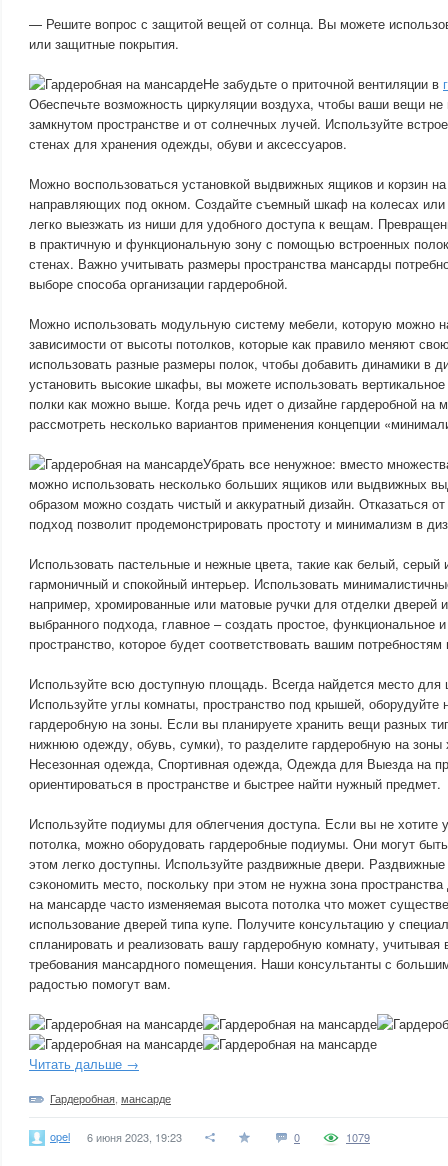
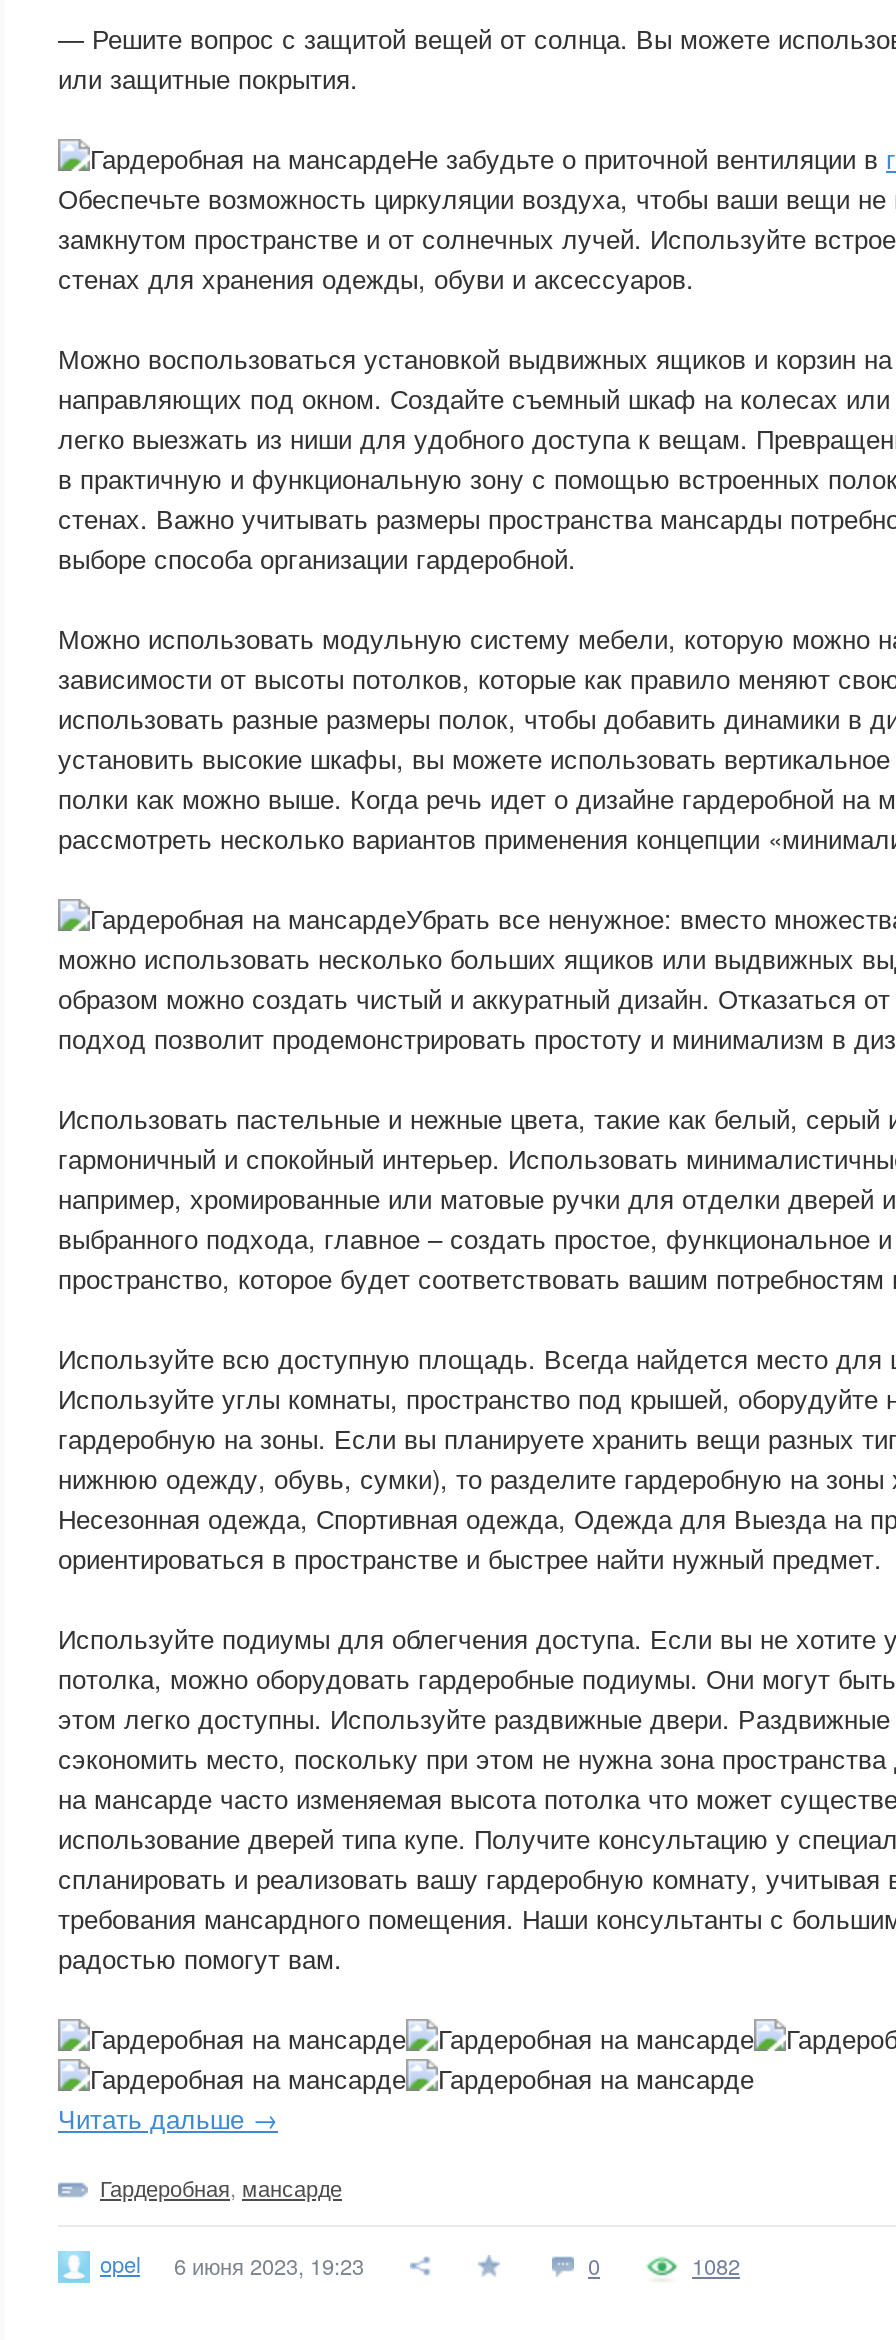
[346,1129,370,1145] 1079 -> [692,2249,740,2281] 1082

